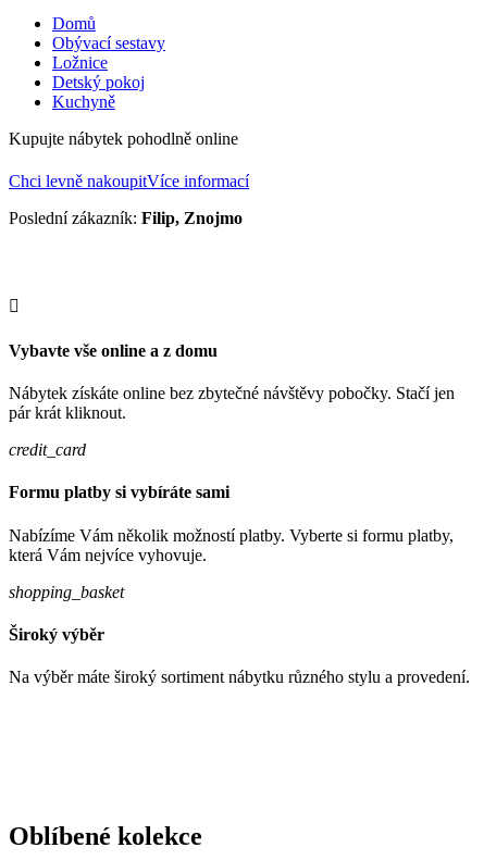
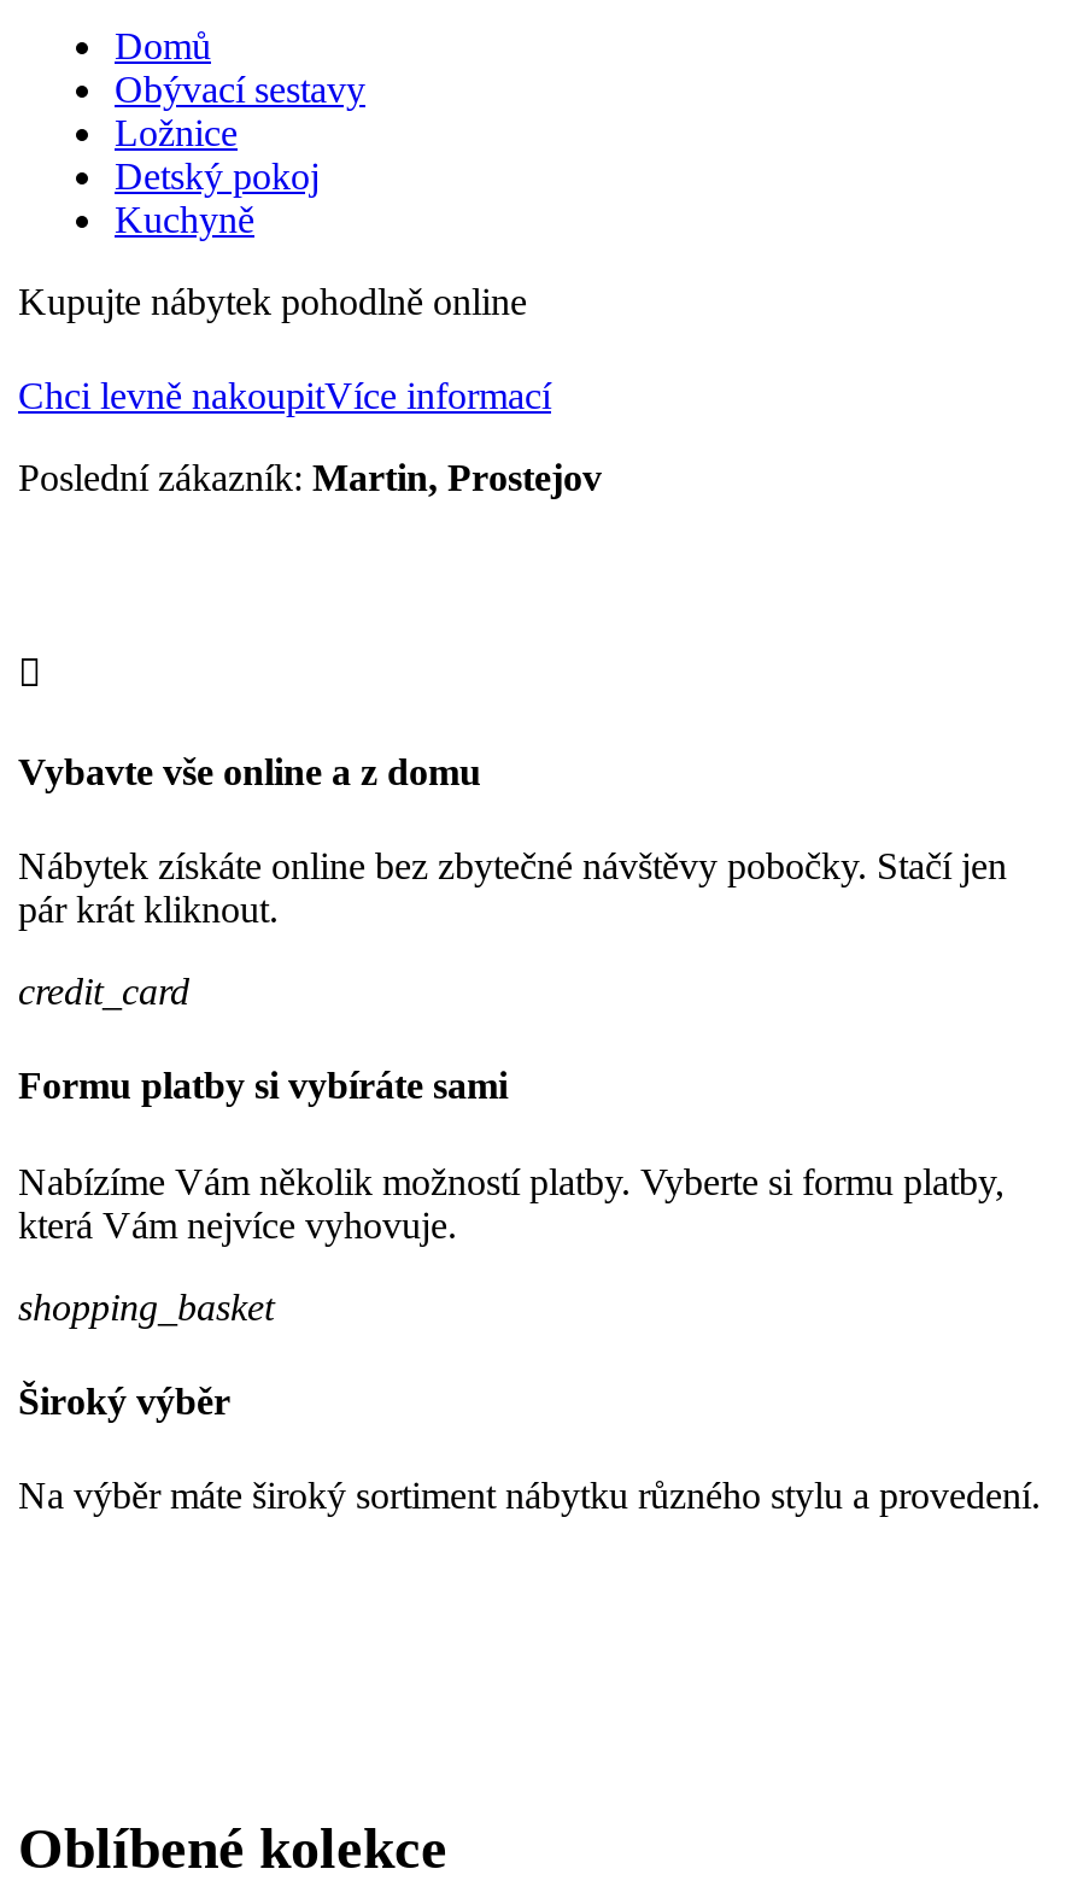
[9,209,243,228] Poslední zákazník: Filip, Znojmo -> [18,458,602,499] Poslední zákazník: Martin, Prostejov

